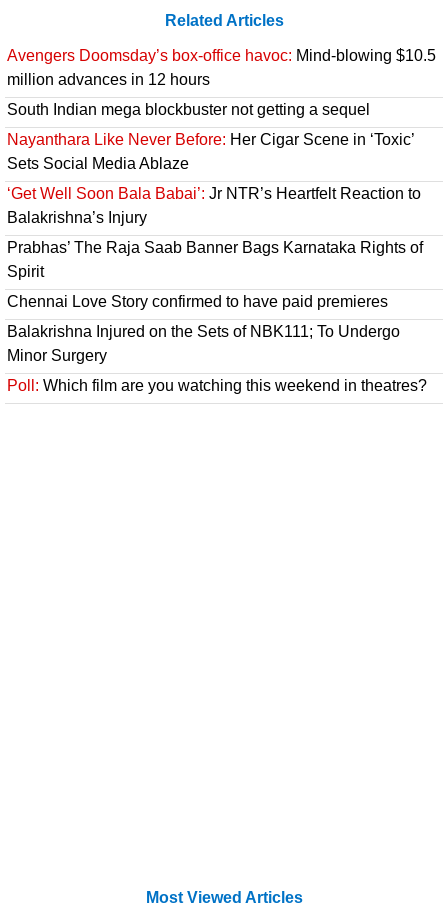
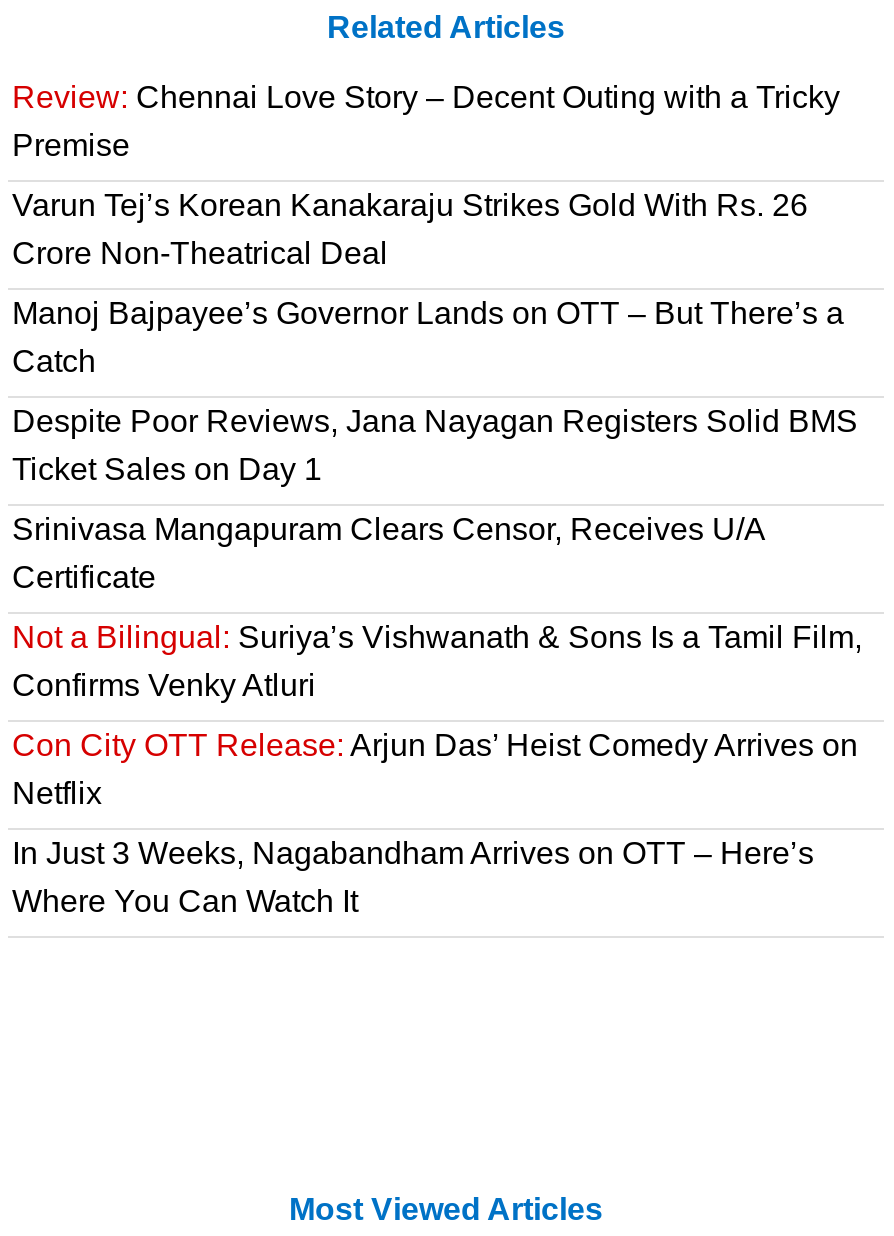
[7,47,436,88] Avengers Doomsday’s box-office havoc: Mind-blowing $10.5 | million advances in 12 hours -> [12,81,840,163] Review: Chennai Love Story – Decent Outing with a Tricky | Premise
[7,101,370,118] South Indian mega blockbuster not getting a sequel -> [12,189,808,271] Varun Tej’s Korean Kanakaraju Strikes Gold With Rs. 26 | Crore Non-Theatrical Deal
[7,131,414,172] Nayanthara Like Never Before: Her Cigar Scene in ‘Toxic’ | Sets Social Media Ablaze -> [12,297,844,379] Manoj Bajpayee’s Governor Lands on OTT – But There’s a | Catch
[7,185,421,226] ‘Get Well Soon Bala Babai’: Jr NTR’s Heartfelt Reaction to | Balakrishna’s Injury -> [12,405,858,487] Despite Poor Reviews, Jana Nayagan Registers Solid BMS | Ticket Sales on Day 1
[7,239,423,280] Prabhas’ The Raja Saab Banner Bags Karnataka Rights of | Spirit -> [12,513,764,595] Srinivasa Mangapuram Clears Censor, Receives U/A | Certificate
[7,293,388,310] Chennai Love Story confirmed to have paid premieres -> [12,621,862,703] Not a Bilingual: Suriya’s Vishwanath & Sons Is a Tamil Film, | Confirms Venky Atluri
[7,323,400,364] Balakrishna Injured on the Sets of NBK111; To Undergo | Minor Surgery -> [12,729,858,811] Con City OTT Release: Arjun Das’ Heist Comedy Arrives on | Netflix
[7,377,427,394] Poll: Which film are you watching this weekend in theatres? -> [12,837,814,919] In Just 3 Weeks, Nagabandham Arrives on OTT – Here’s | Where You Can Watch It

